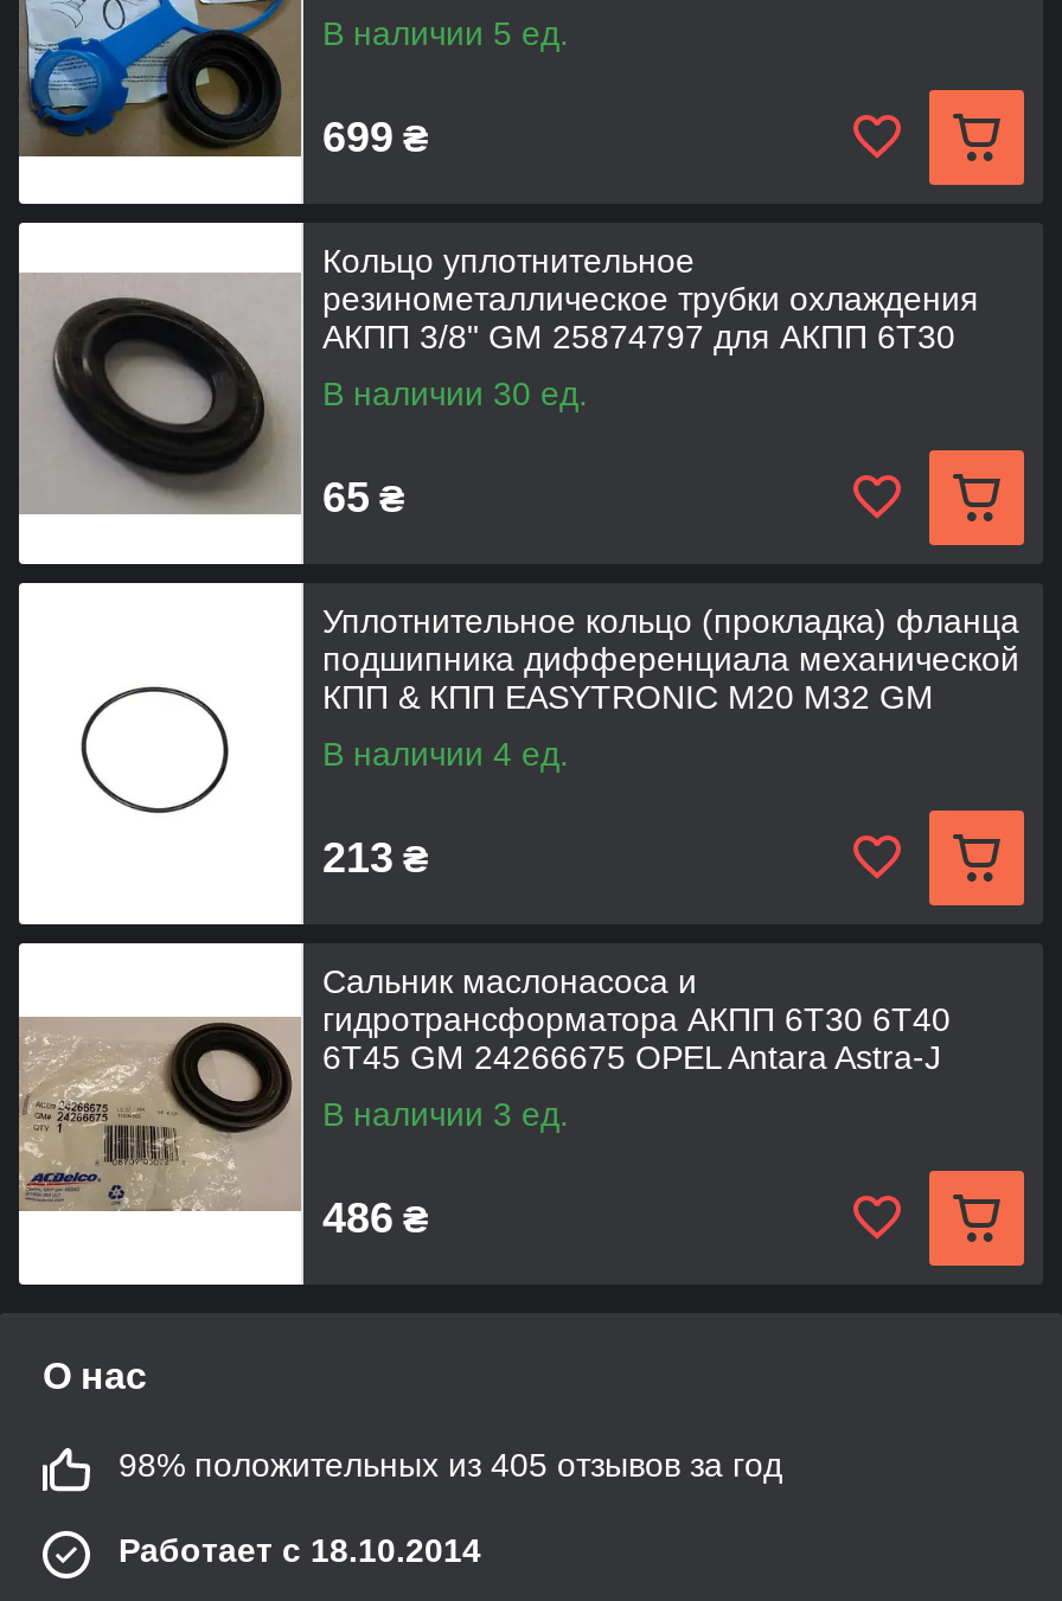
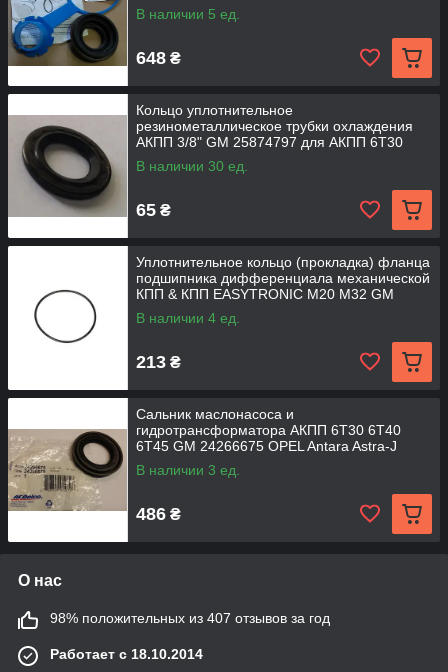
[322,113,429,160] 699 ₴ -> [136,47,181,67] 648 ₴
[119,1446,782,1484] 98% положительных из 405 отзывов за год -> [50,610,330,626] 98% положительных из 407 отзывов за год

